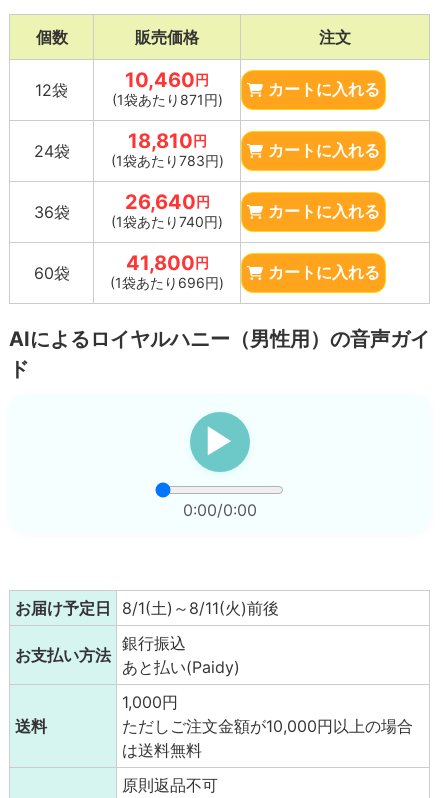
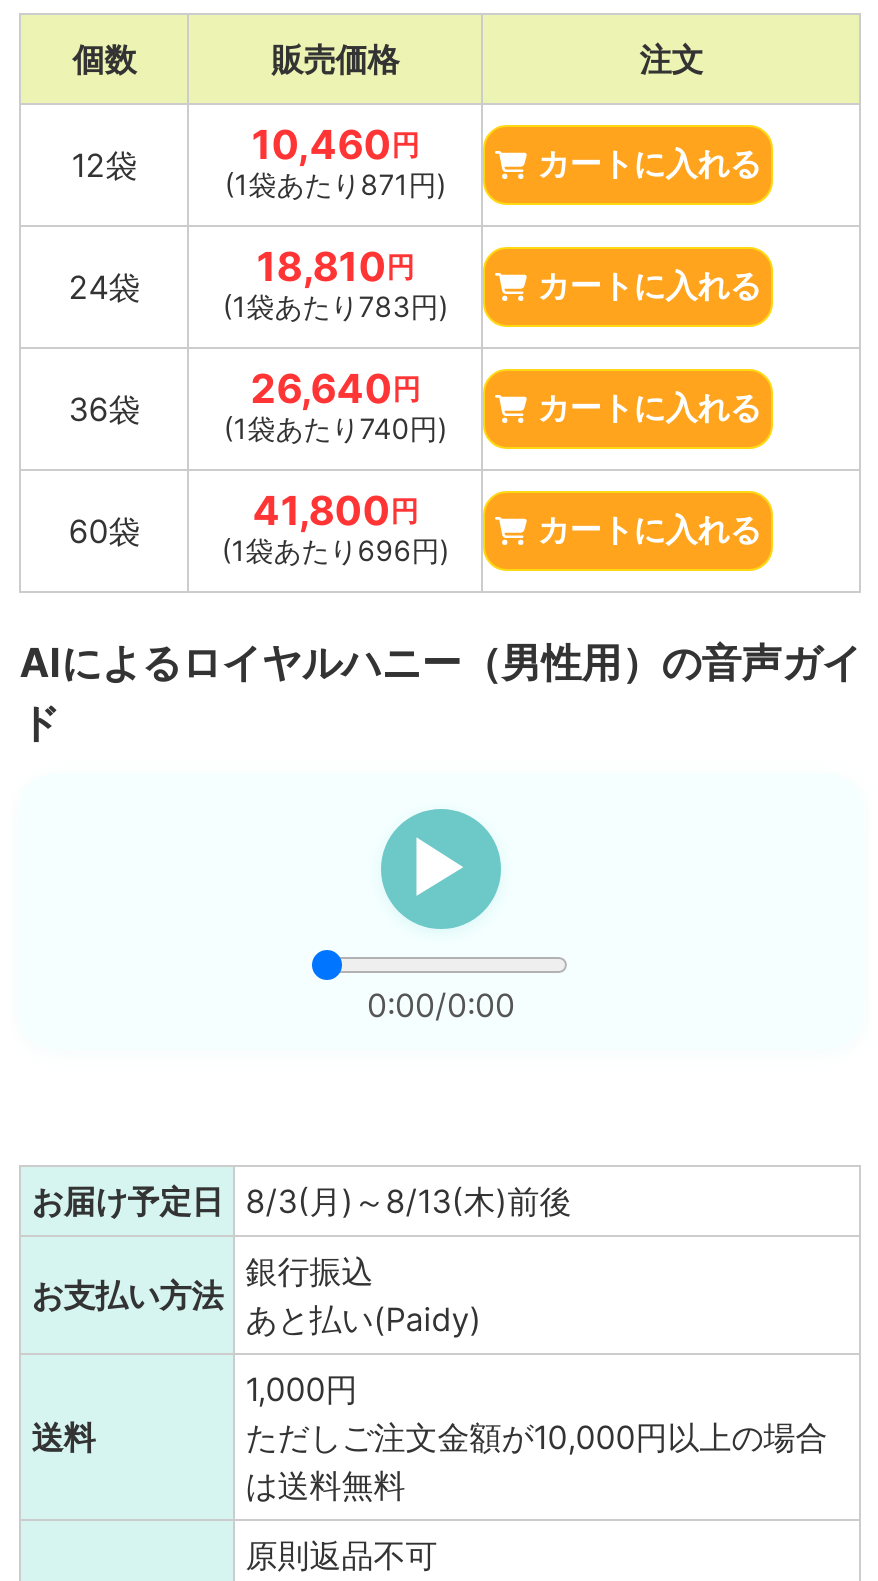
[15,598,279,618] お届け予定日 8/1(土)～8/11(火)前後 -> [31,1181,571,1221] お届け予定日 8/3(月)～8/13(木)前後

